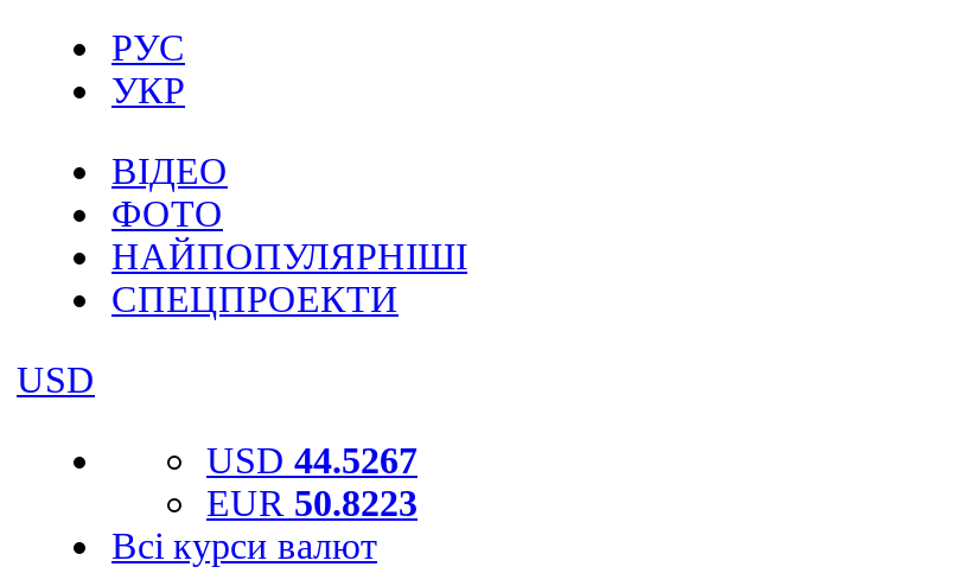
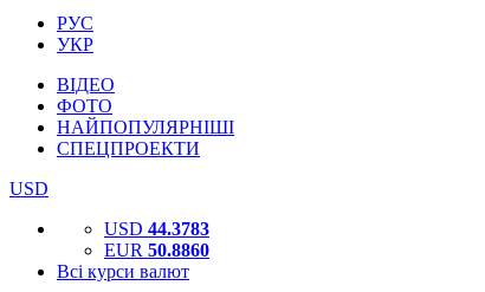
[206,440,417,480] USD 44.5267 -> [104,219,209,239] USD 44.3783
[206,483,417,523] EUR 50.8223 -> [104,240,209,260] EUR 50.8860

